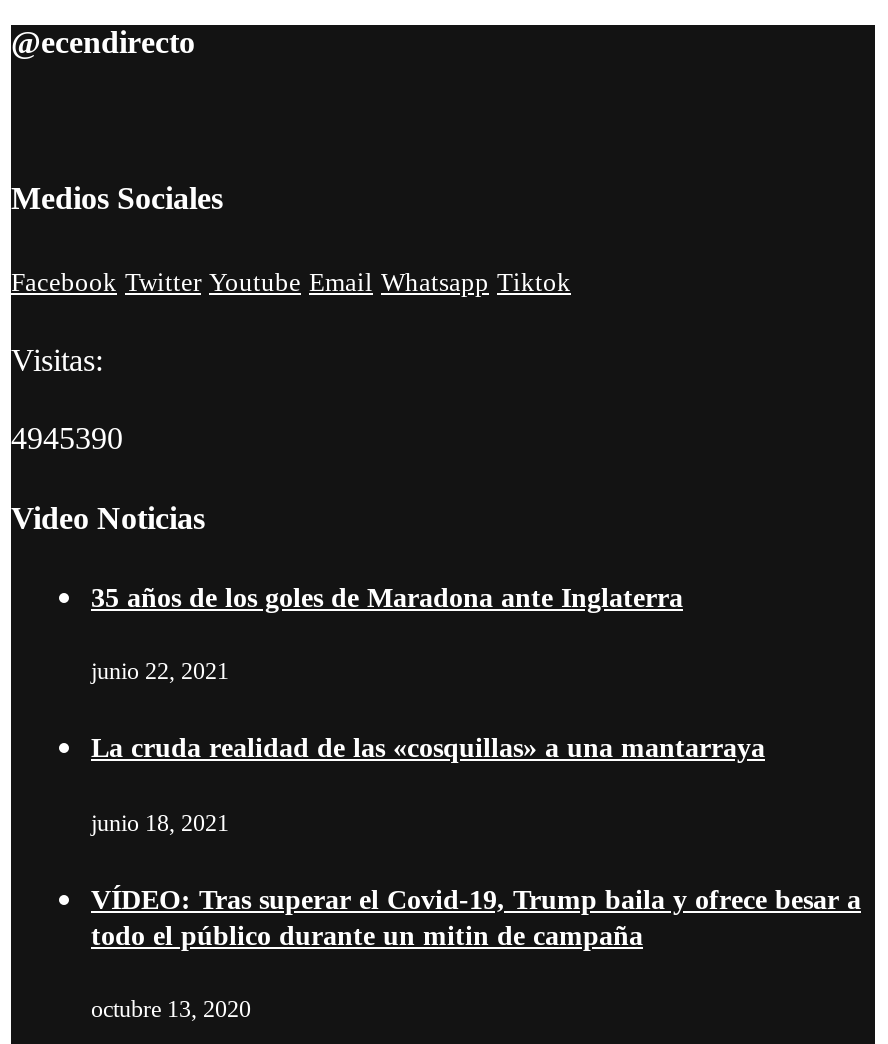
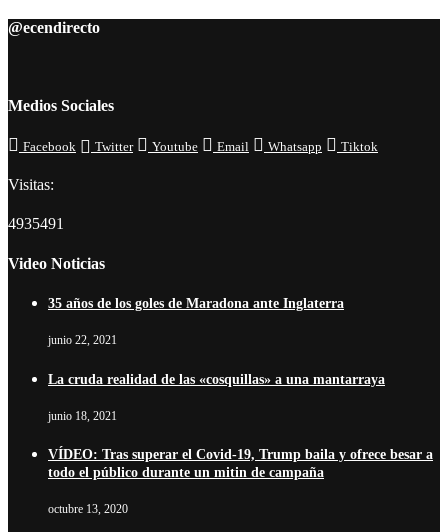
[11,422,123,456] 4945390 -> [8,215,64,232] 4935491

